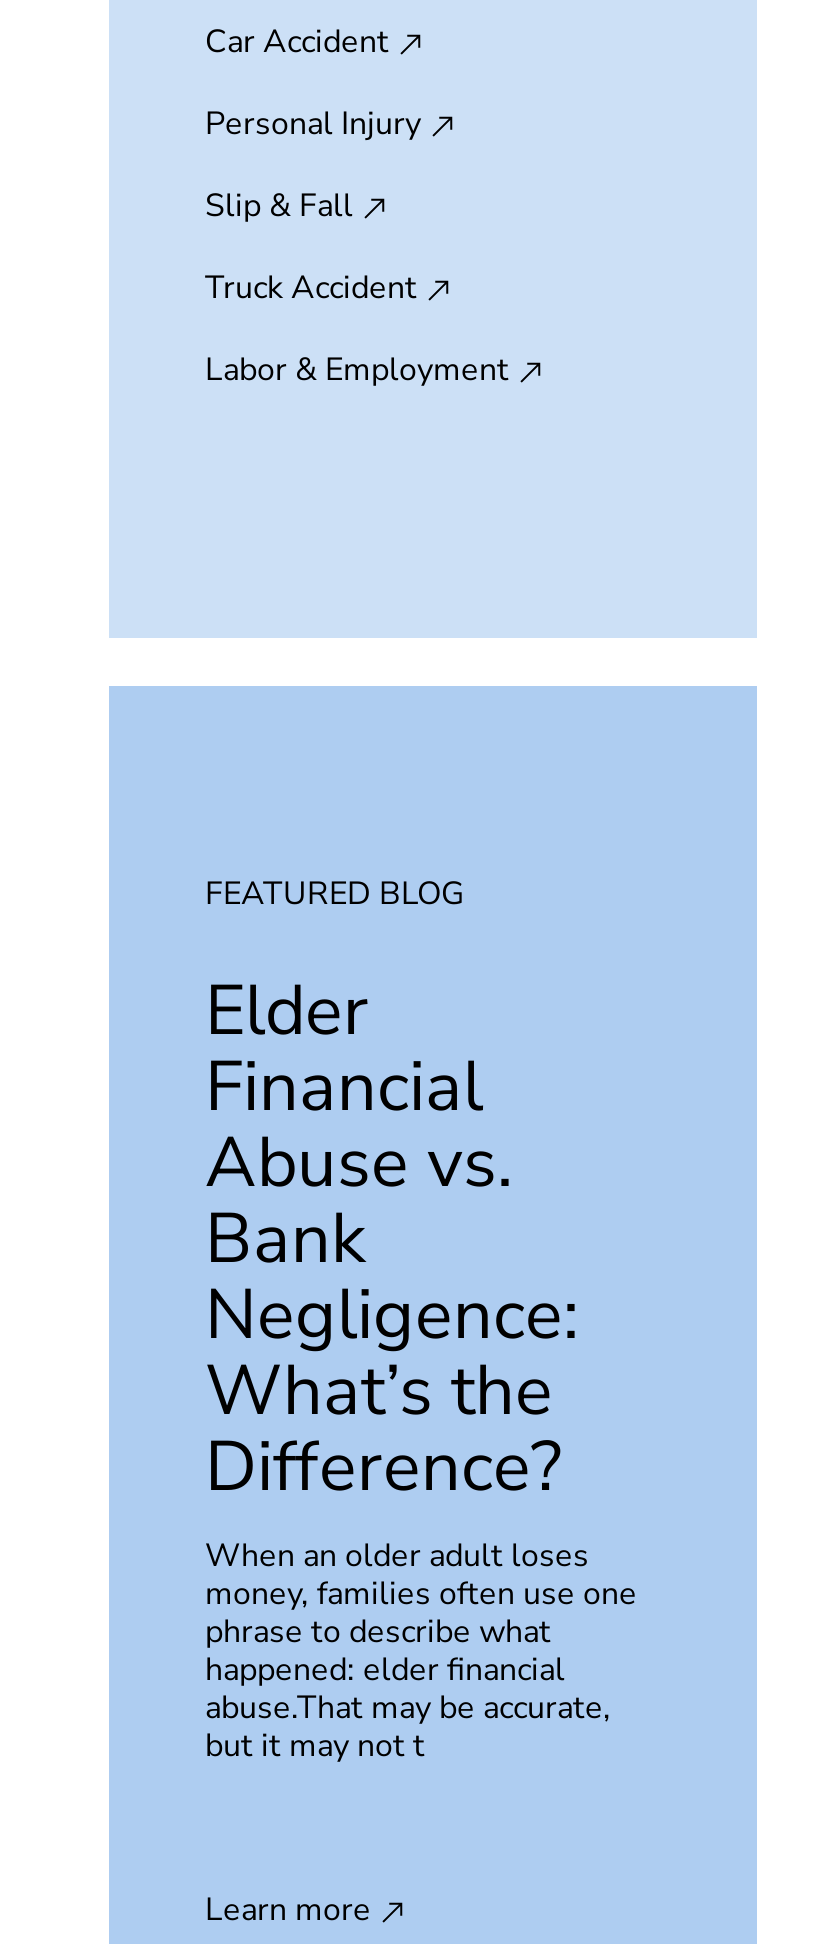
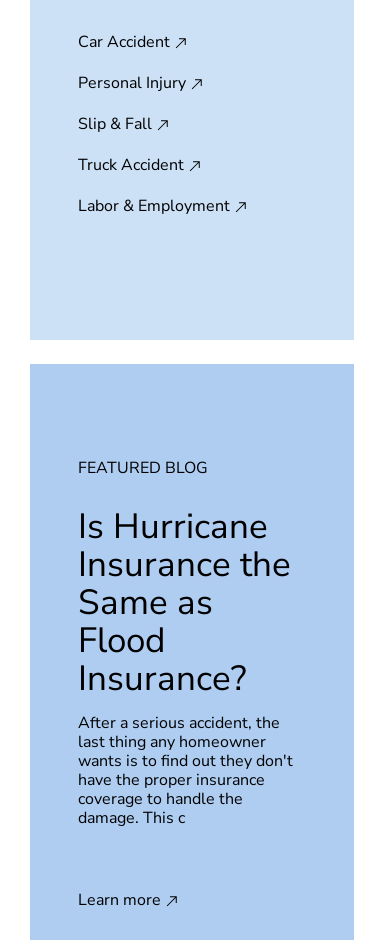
[205,964,637,1768] Elder | Financial | Abuse vs. | Bank | Negligence: | What’s the | Difference? | When an older adult loses | money, families often use one | phrase to describe what | happened: elder financial | abuse.That may be accurate, | but it may not t -> [78,503,293,829] Is Hurricane | Insurance the | Same as | Flood | Insurance? | After a serious accident, the | last thing any homeowner | wants is to find out they don't | have the proper insurance | coverage to handle the | damage. This c

